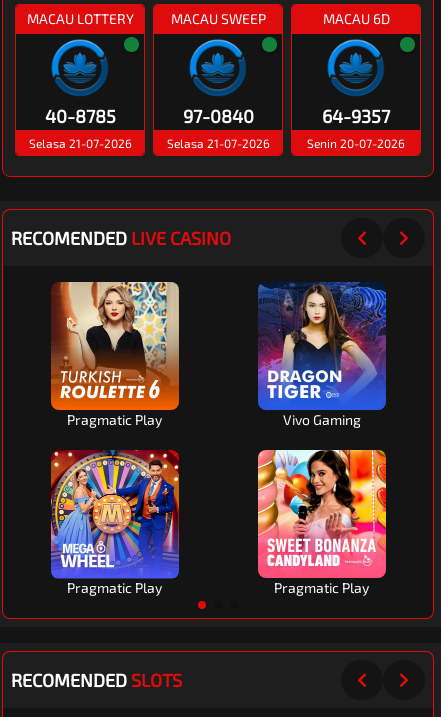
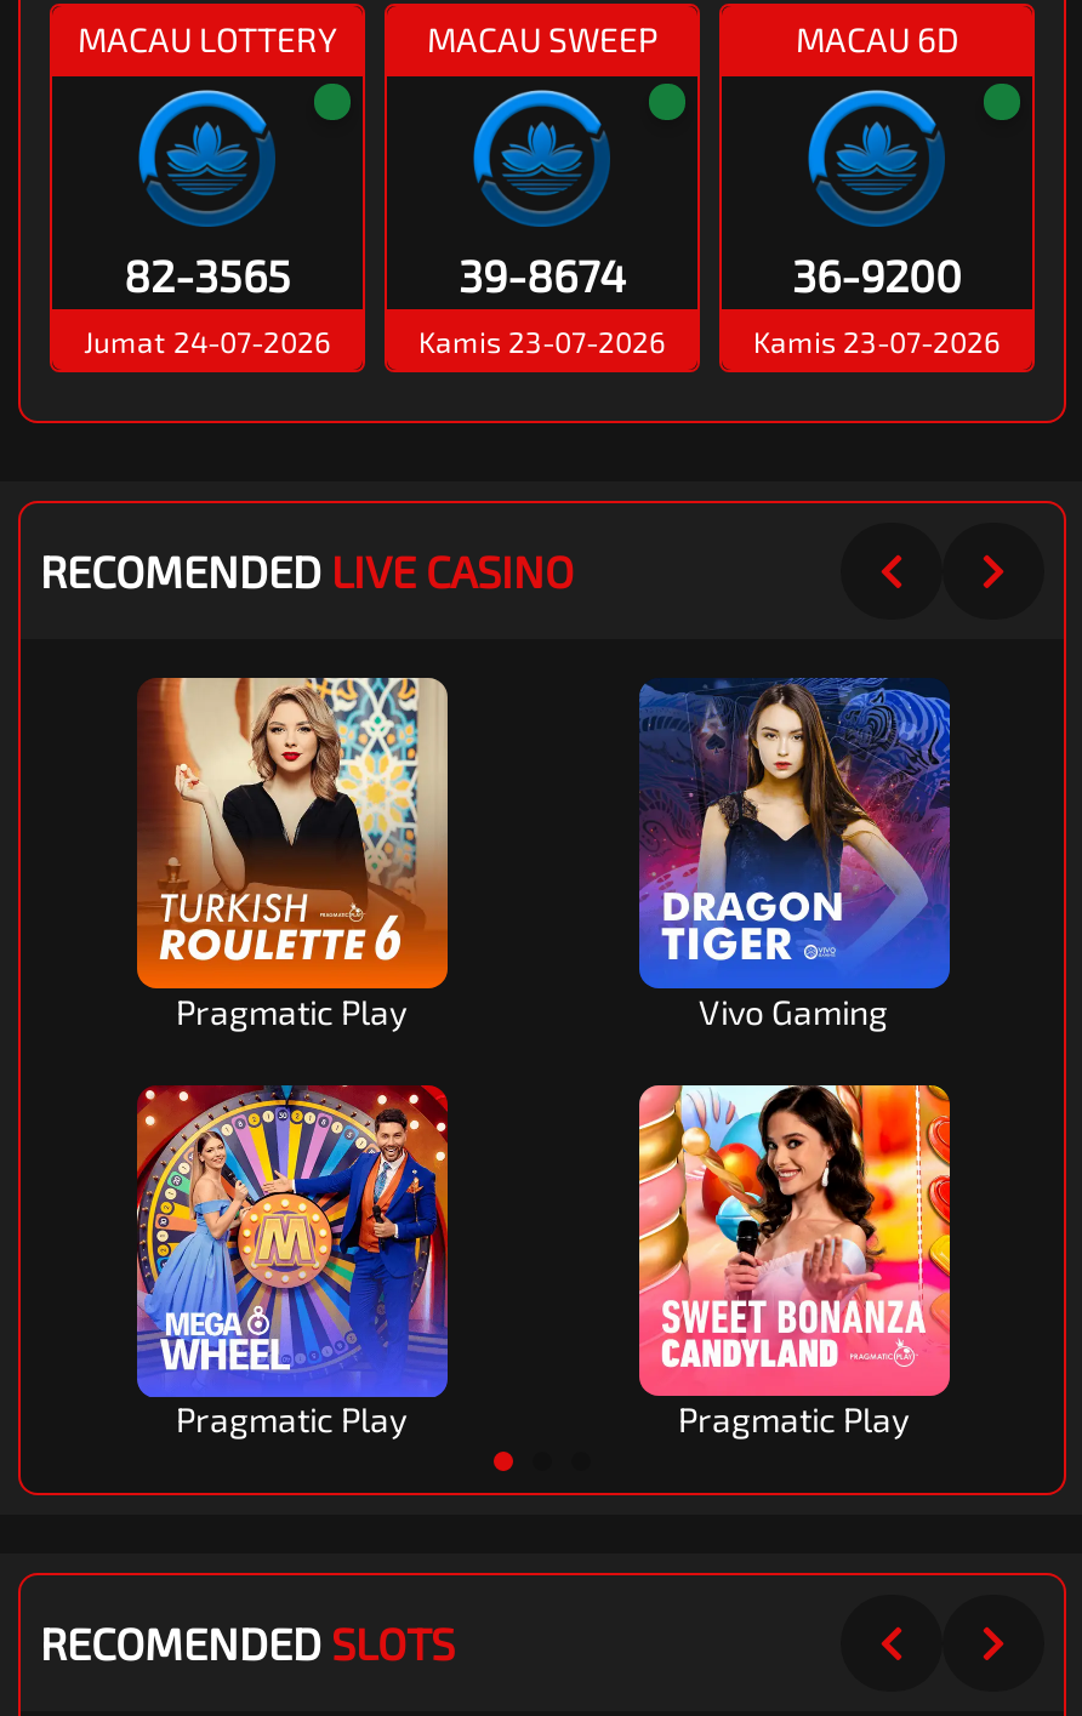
[28,105,131,150] 40-8785 | Selasa 21-07-2026 -> [84,250,331,359] 82-3565 | Jumat 24-07-2026
[166,105,269,150] 97-0840 | Selasa 21-07-2026 -> [418,250,666,359] 39-8674 | Kamis 23-07-2026
[307,105,405,150] 64-9357 | Senin 20-07-2026 -> [753,250,1001,359] 36-9200 | Kamis 23-07-2026

